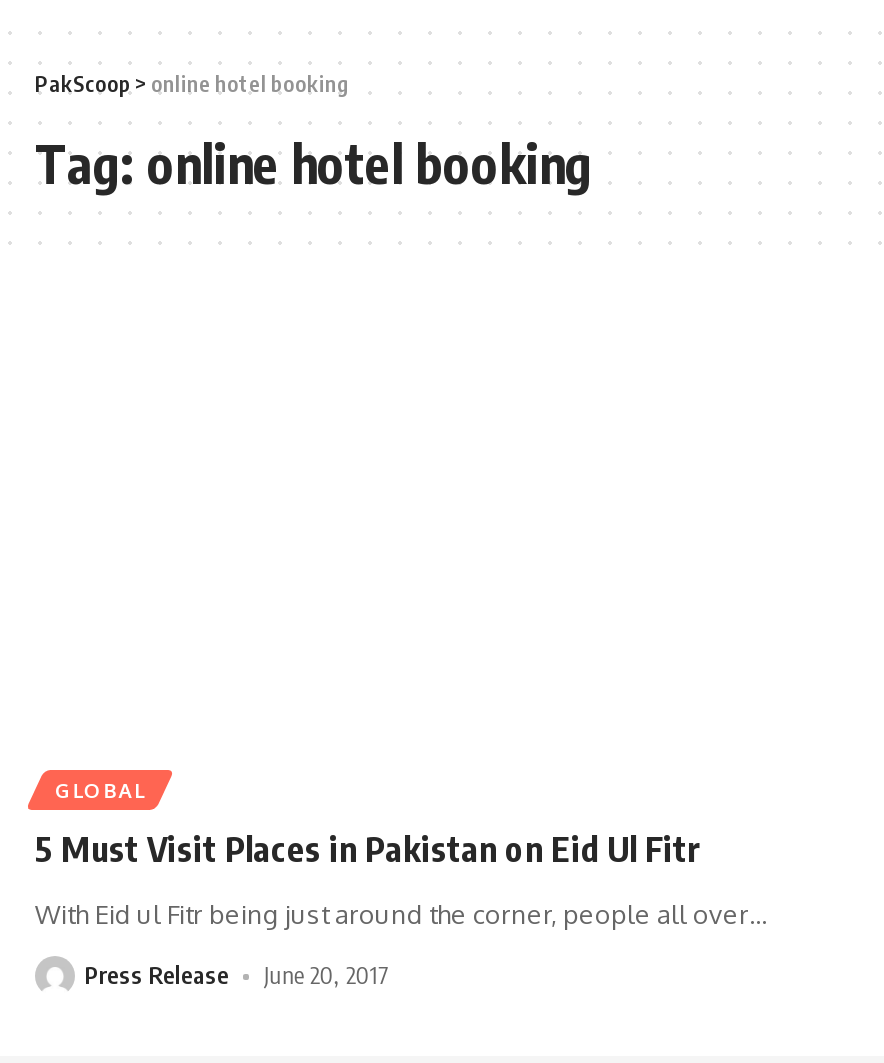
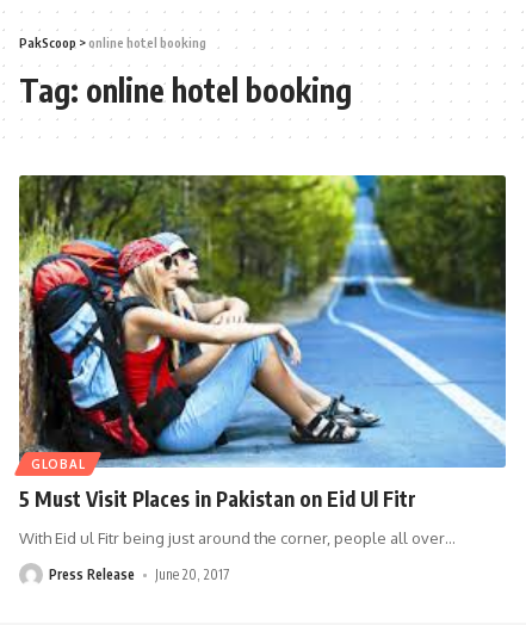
none -> [18,174,507,469] [image]

